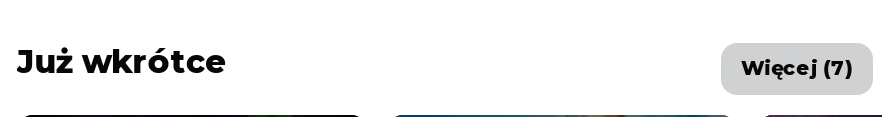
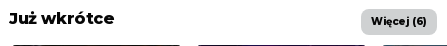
[764,55,853,81] więcej (7) -> [383,15,427,28] więcej (6)

